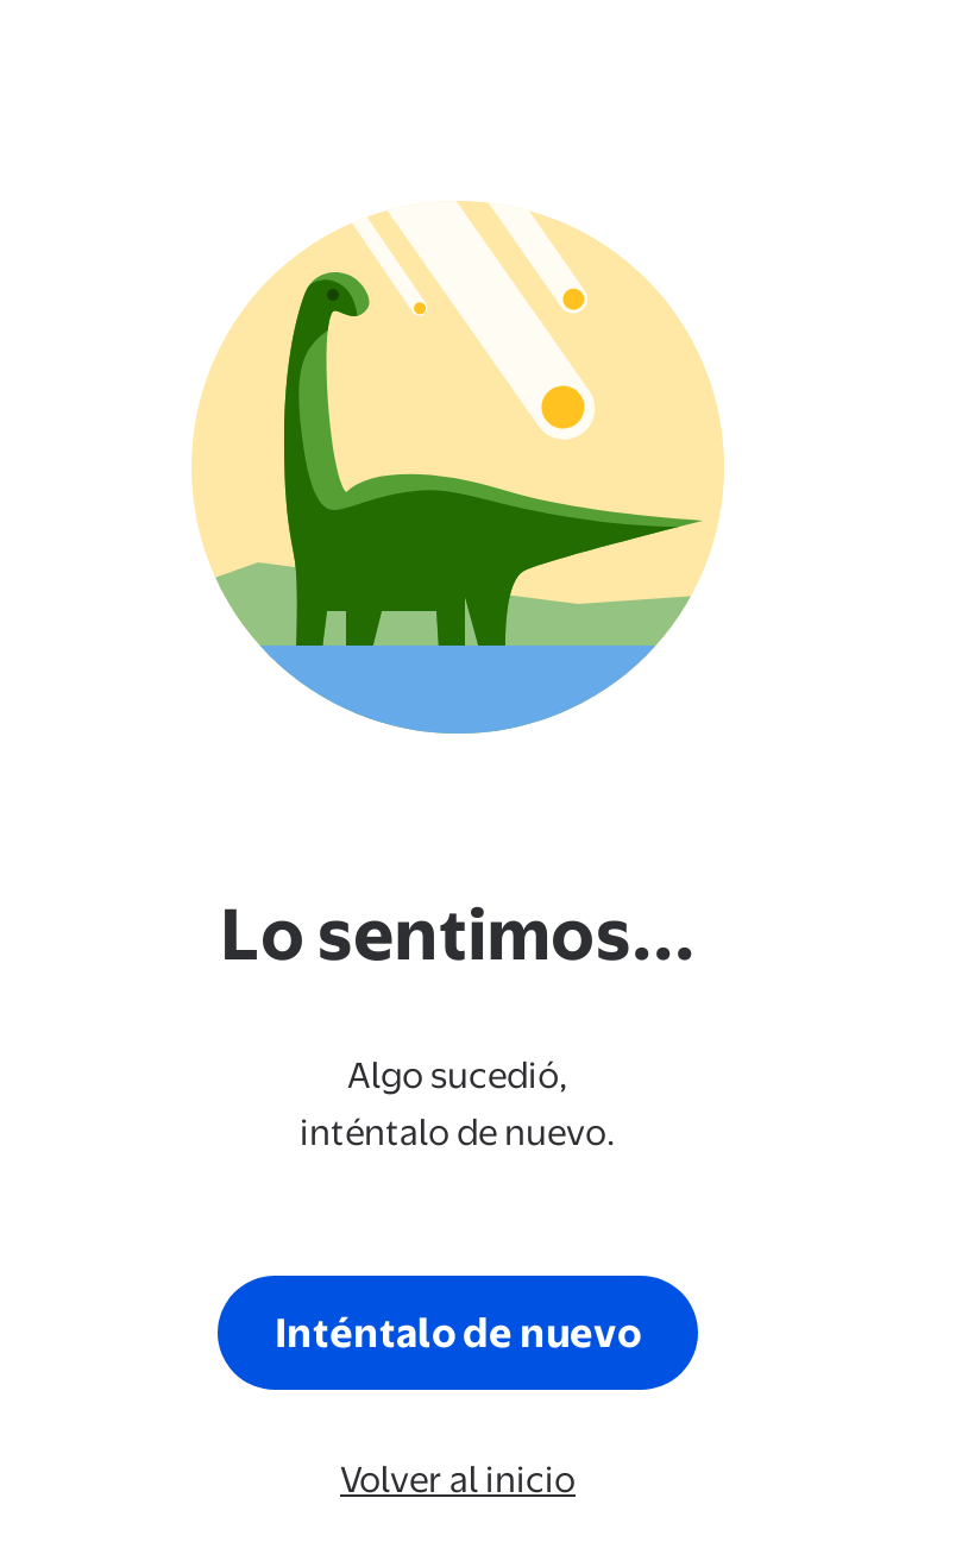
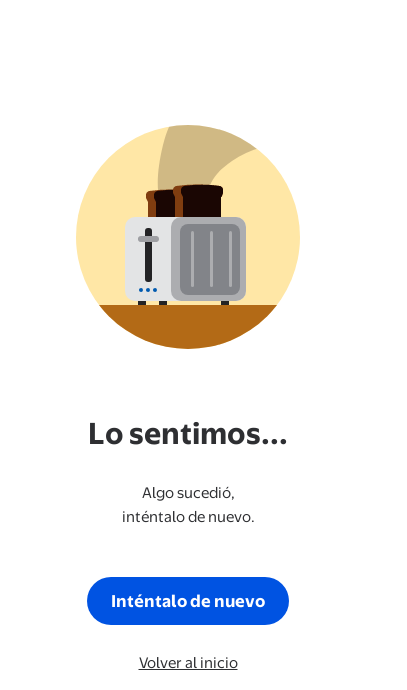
[215,203,700,736] [image] -> [87,125,287,350] [image]

